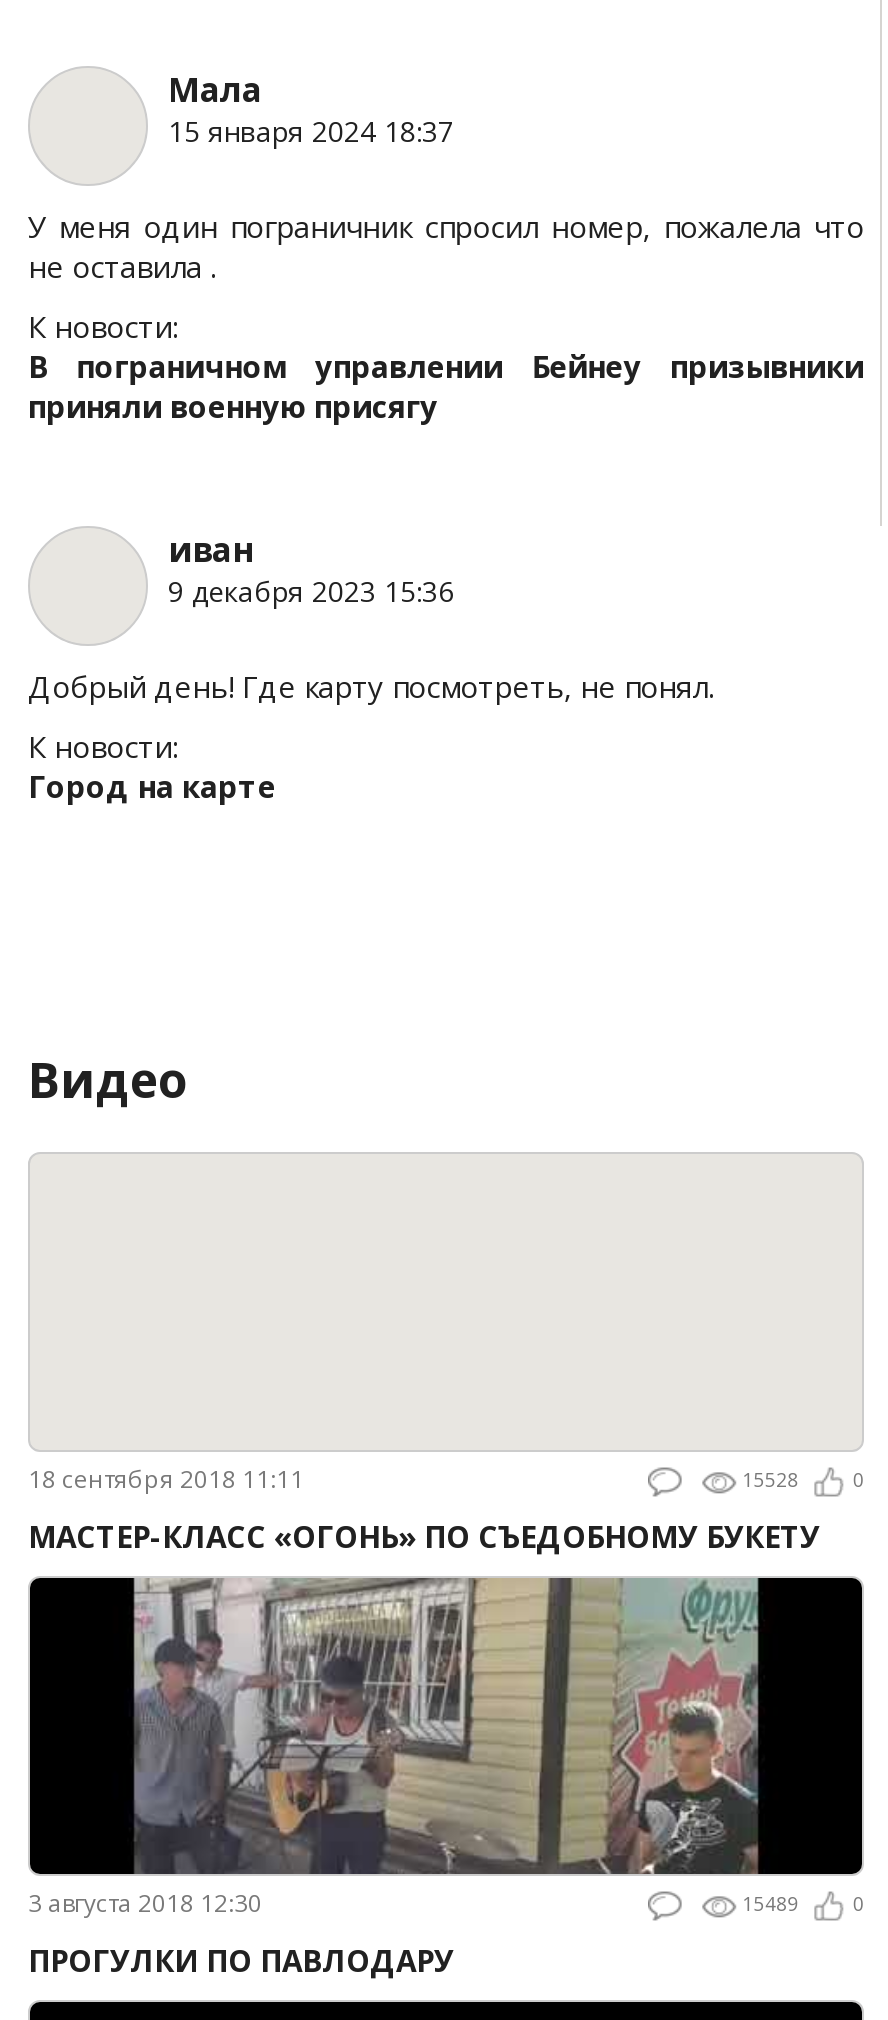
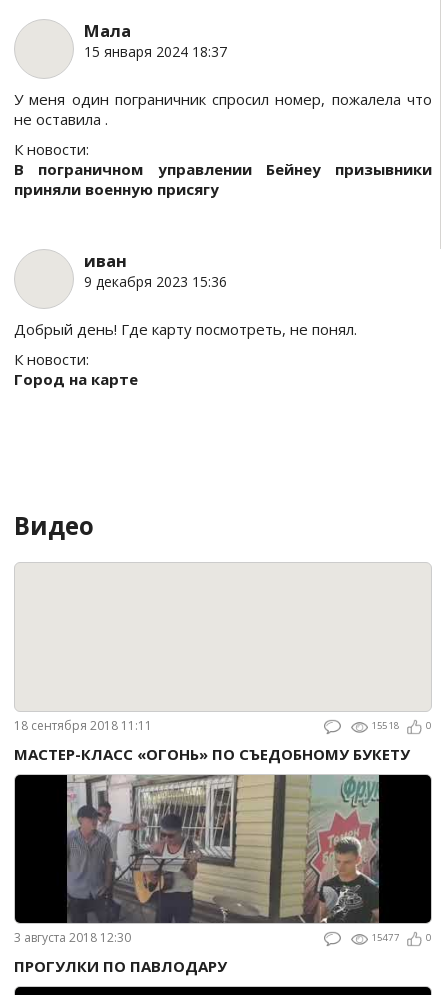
[742,1466,864,1493] 15528 0 -> [371,719,432,733] 15518 0
[742,1890,864,1917] 15489 0 -> [371,931,432,945] 15477 0

